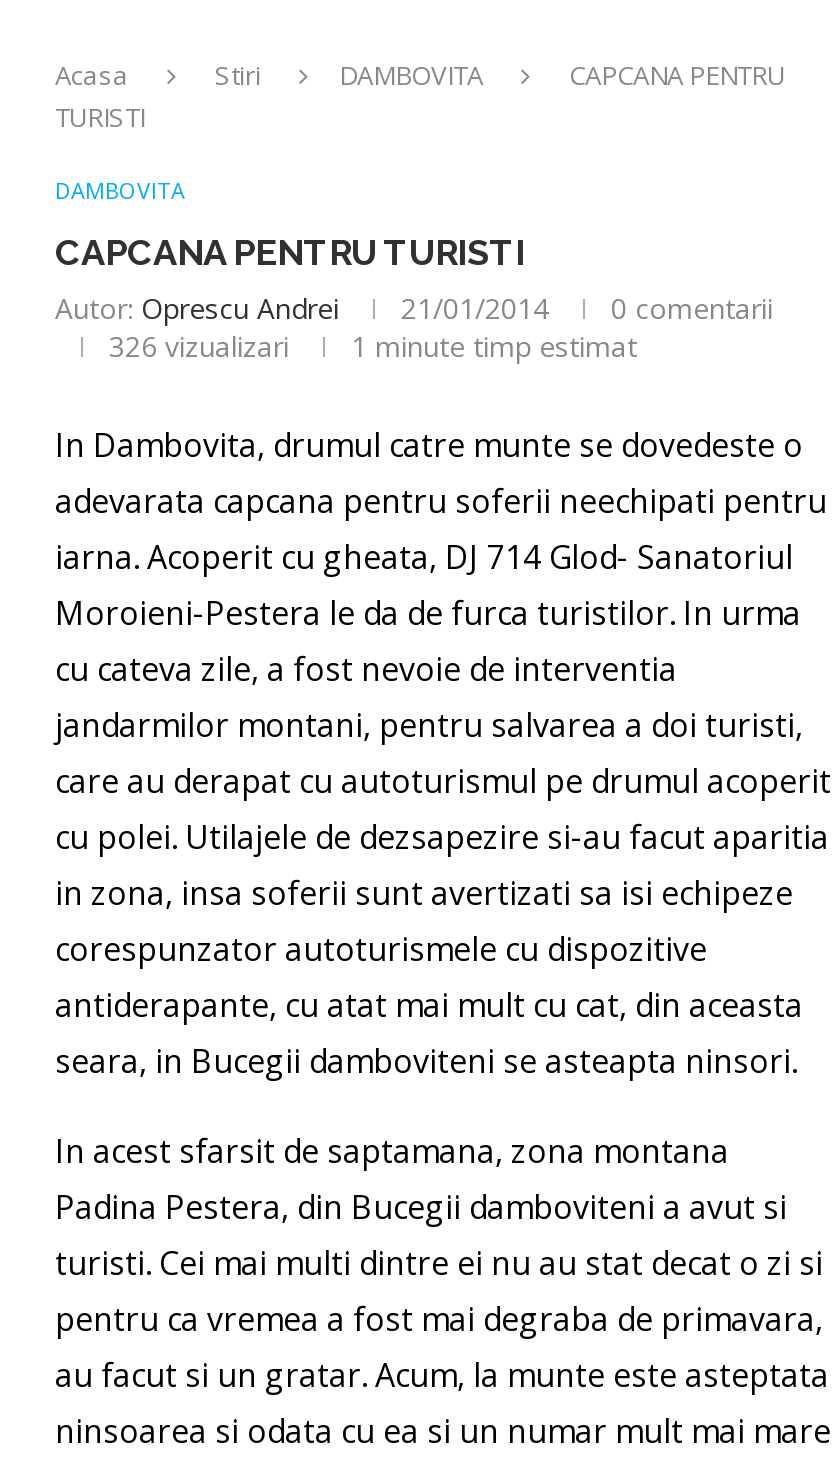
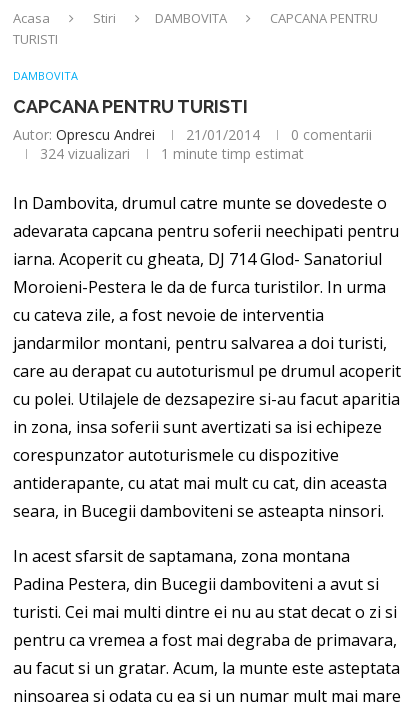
[109,327,637,365] 326 vizualizari 1 minute timp estimat -> [40,144,304,163] 324 vizualizari 1 minute timp estimat

